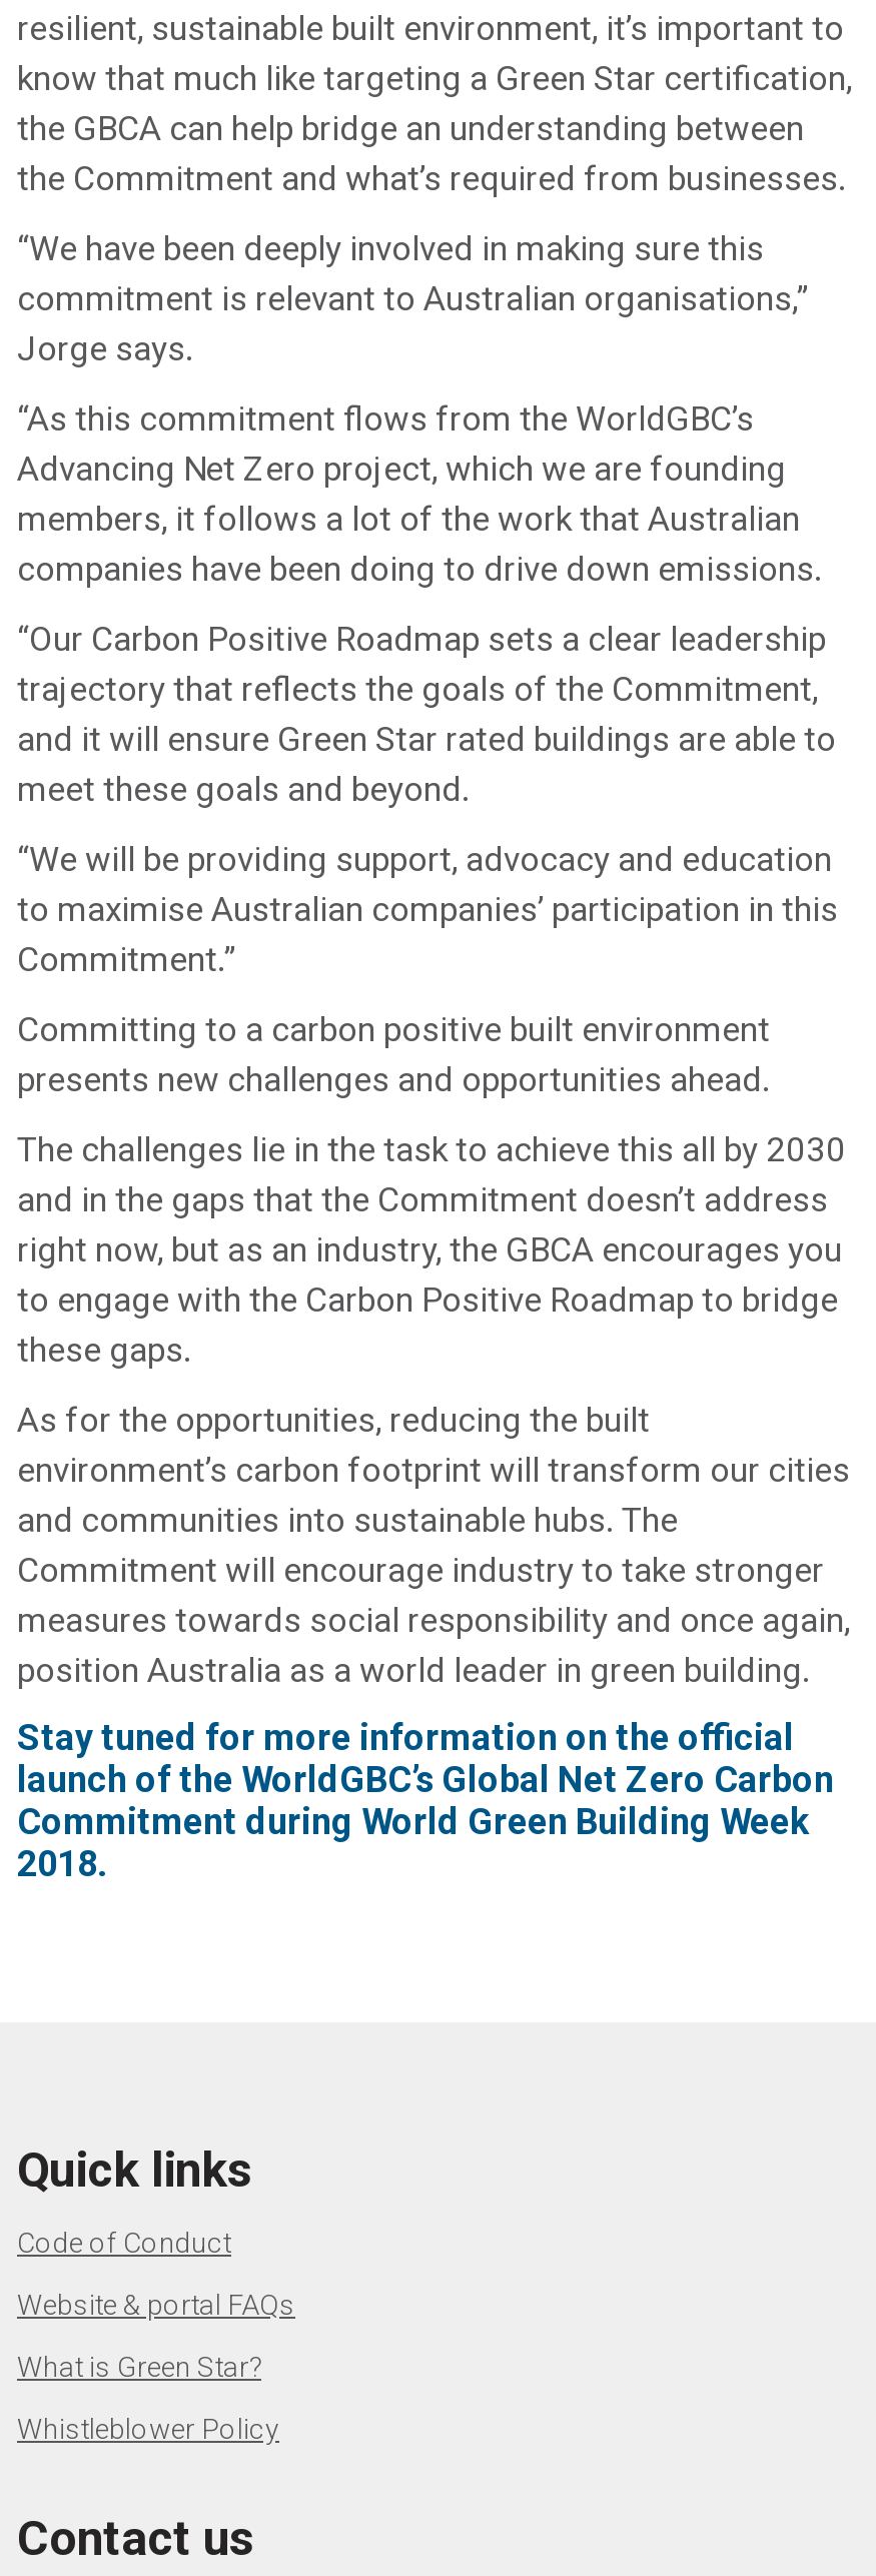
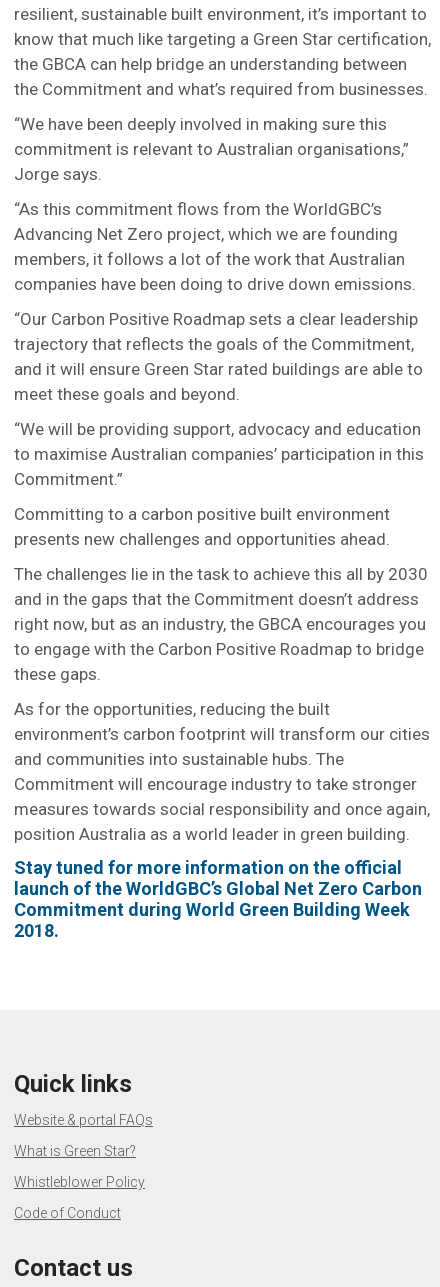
moved [17,2227,231,2259] -> [14,1205,121,1221]: Code of Conduct
moved [17,2289,295,2445] -> [14,1112,153,1190]: Website & portal FAQs | What is Green Star? | Whistleblower Policy

